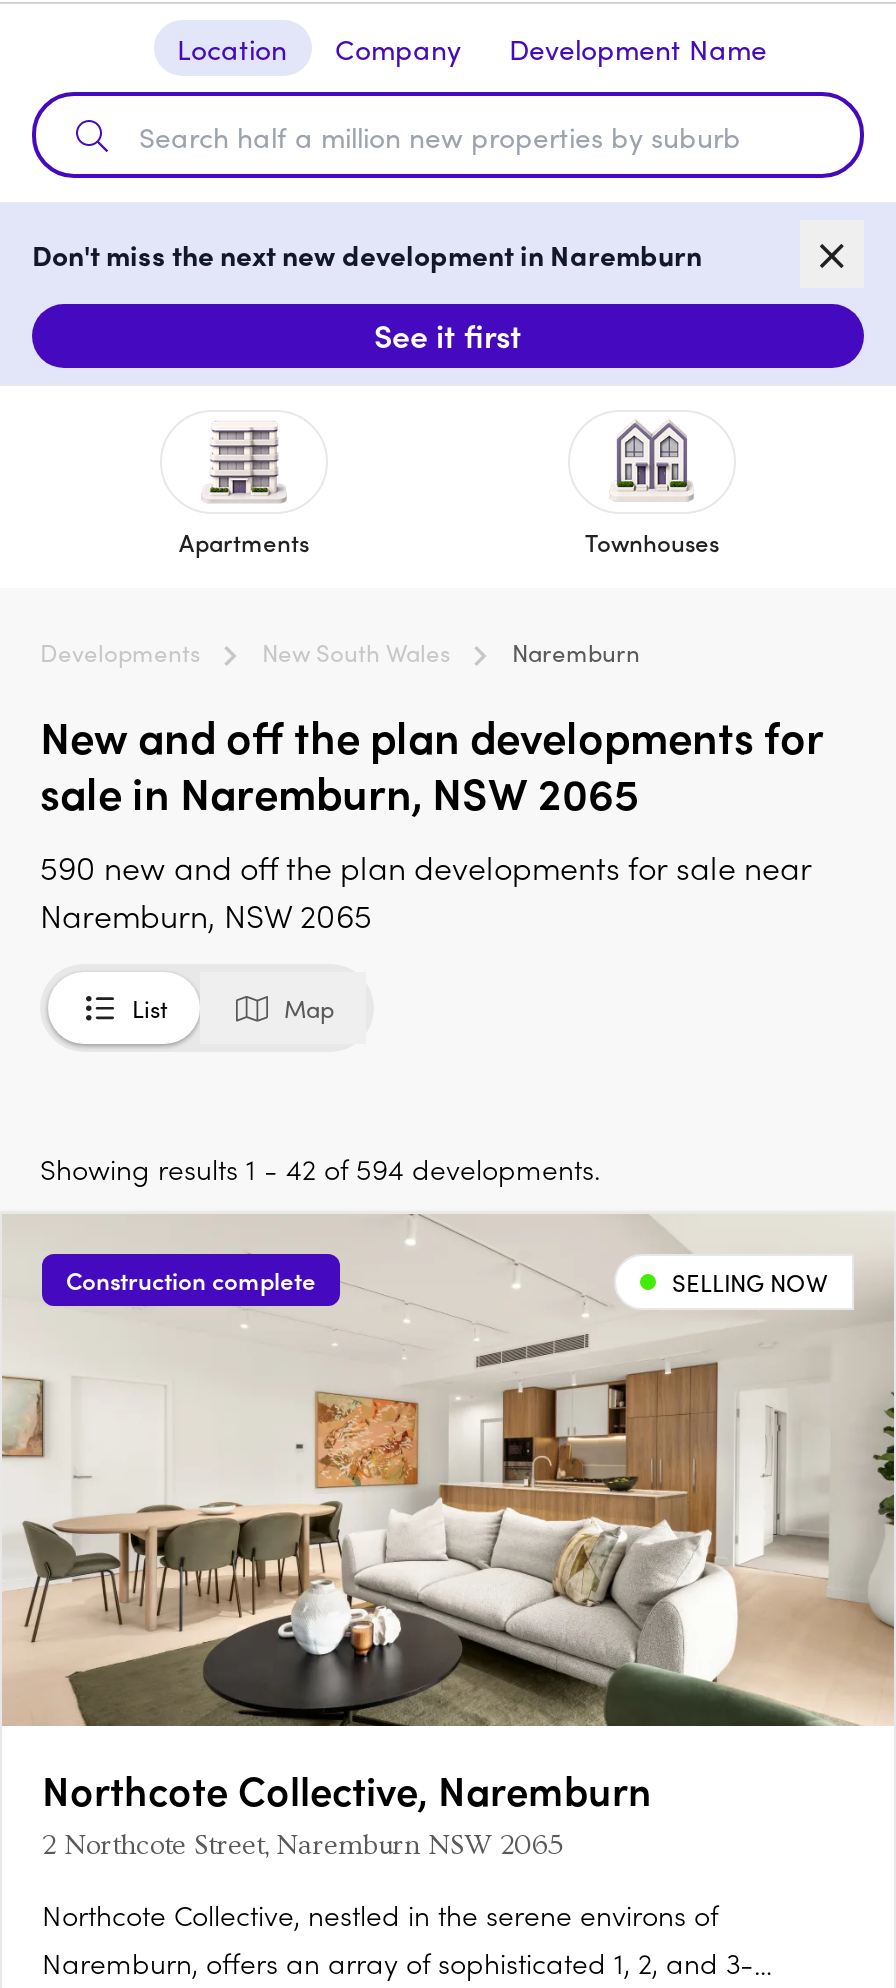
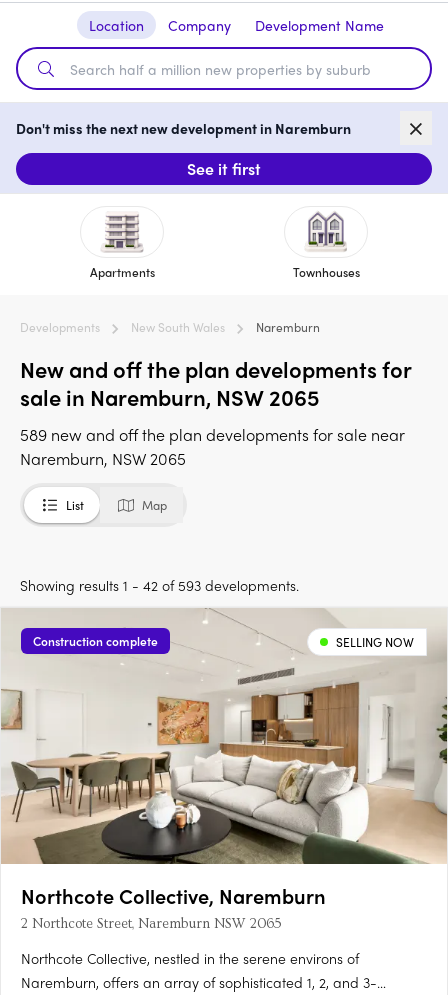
[40,845,812,891] 590 new and off the plan developments for sale near -> [20,423,405,446] 589 new and off the plan developments for sale near
[40,1149,600,1189] Showing results 1 - 42 of 594 developments. -> [20,575,299,595] Showing results 1 - 42 of 593 developments.

